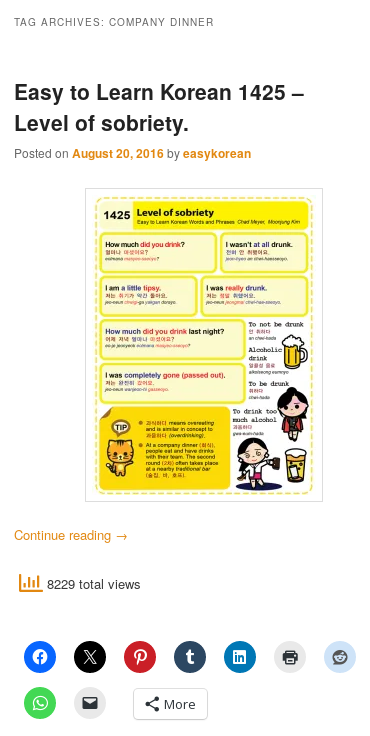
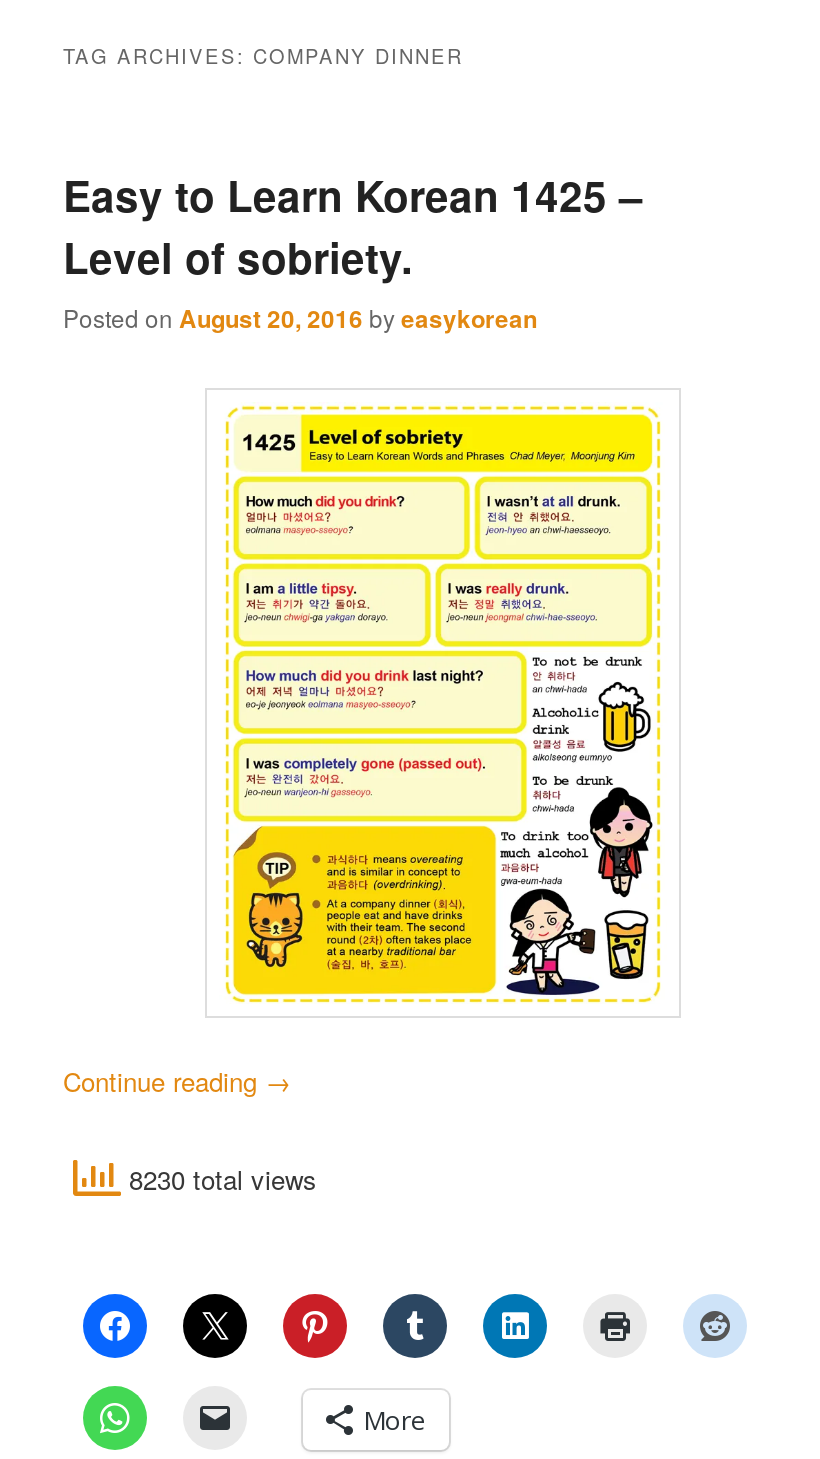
[43,573,141,592] 8229 total views -> [121,1159,317,1197] 8230 total views

